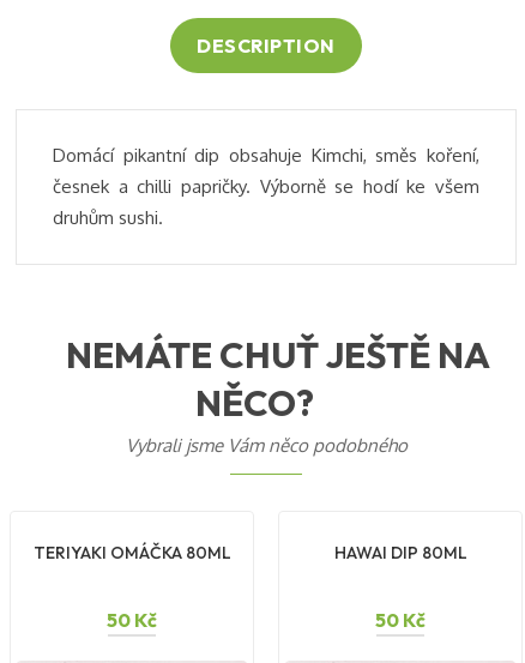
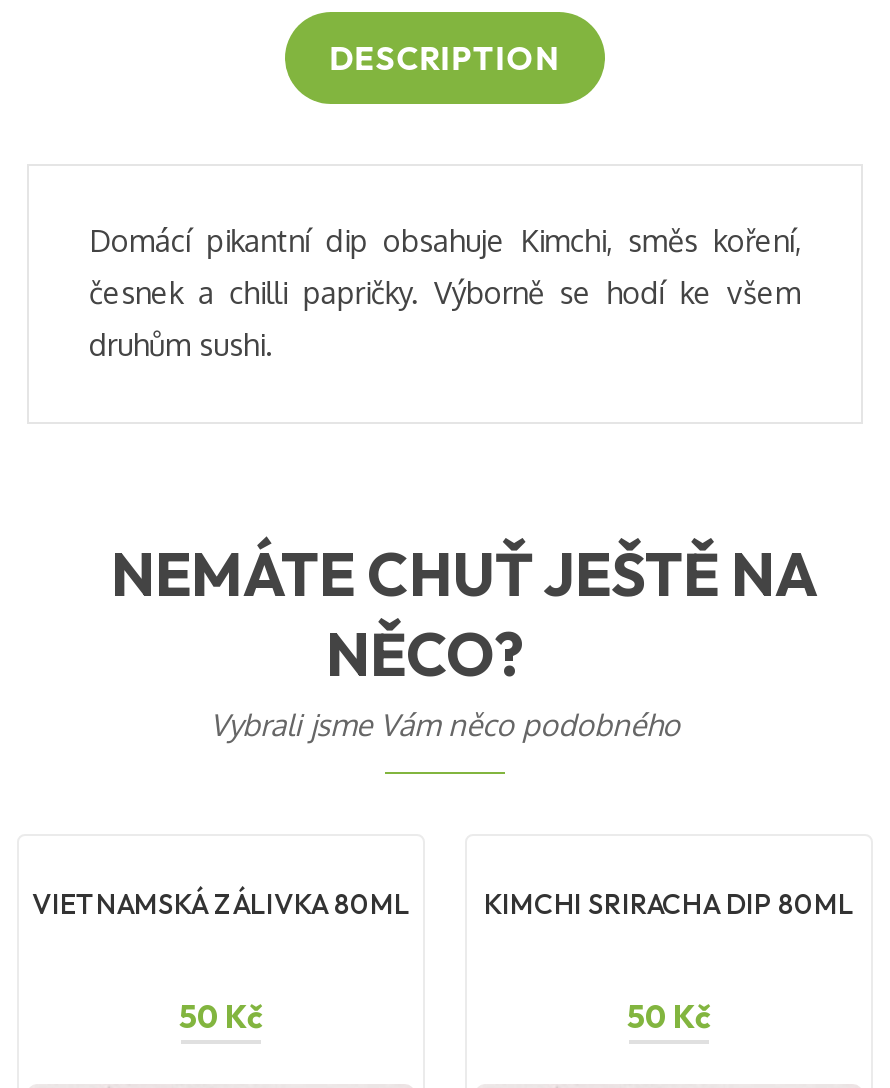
[33,542,231,564] TERIYAKI OMÁČKA 80ML -> [32,886,410,922] VIETNAMSKÁ ZÁLIVKA 80ML
[334,542,467,564] HAWAI DIP 80ML -> [484,886,854,922] KIMCHI SRIRACHA DIP 80ML

